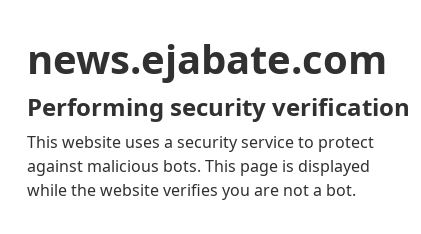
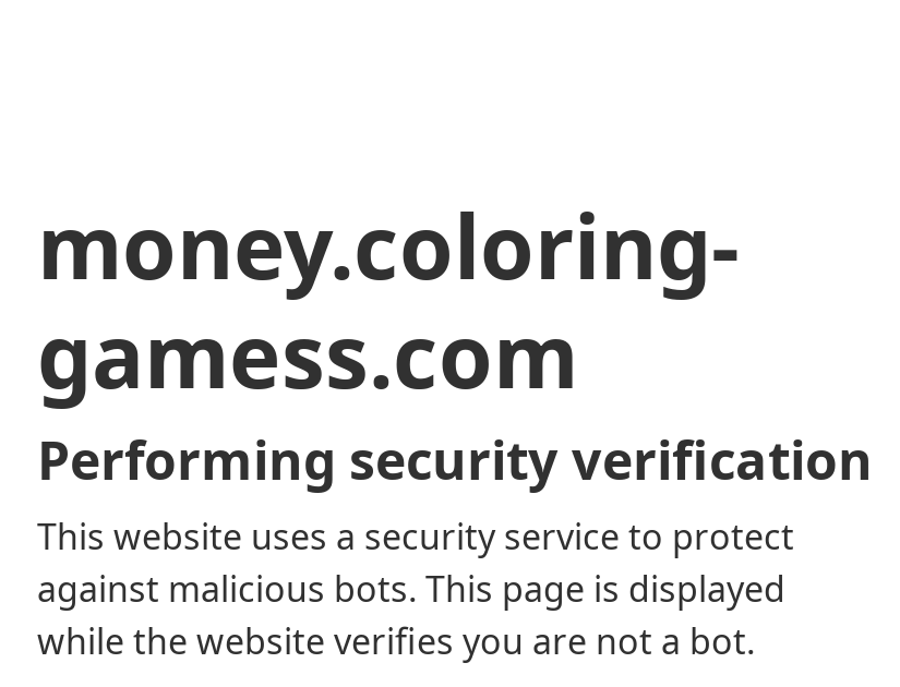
[27,31,387,86] news.ejabate.com -> [37,185,740,414] money.coloring- | gamess.com

